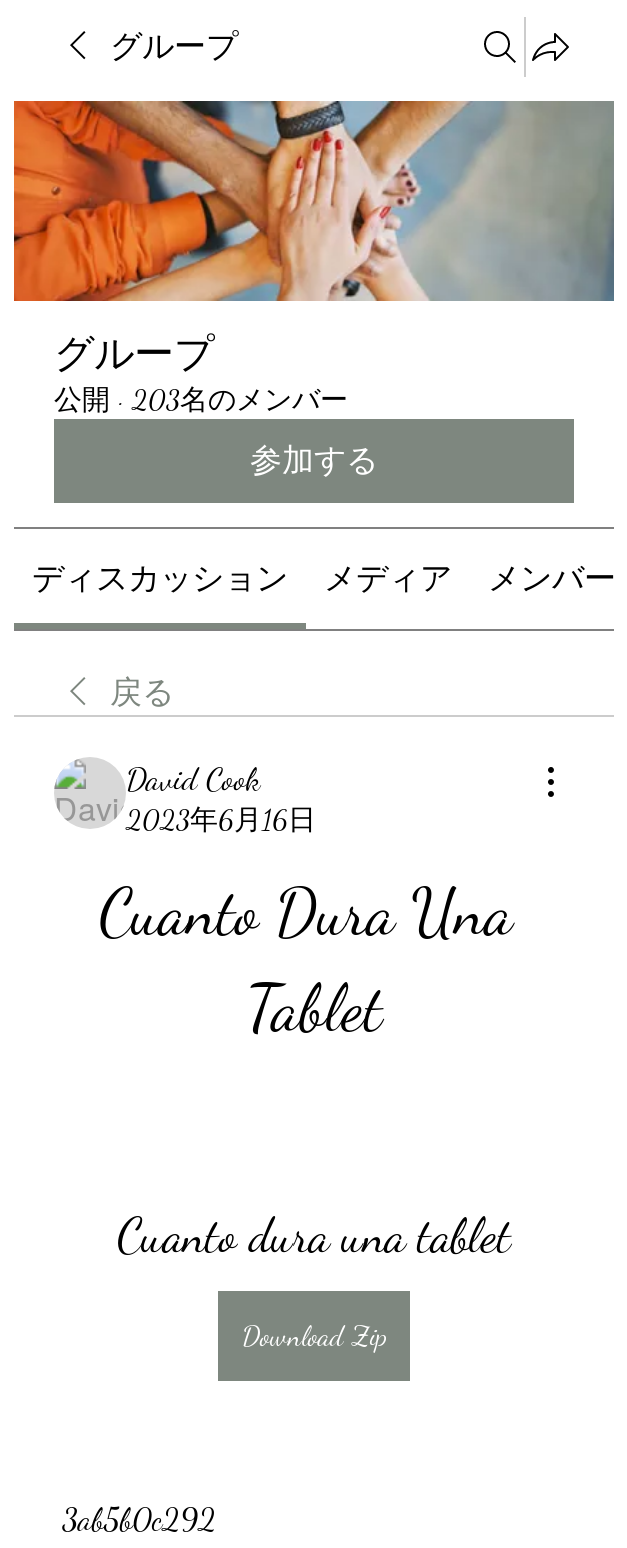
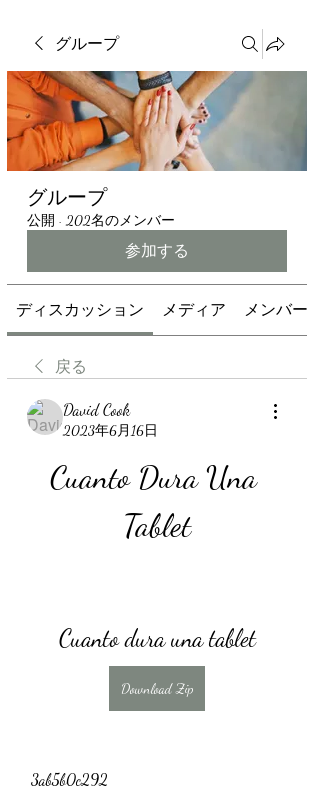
[54,383,348,417] 公開 · 203名のメンバー -> [27,212,175,229] 公開 · 202名のメンバー

